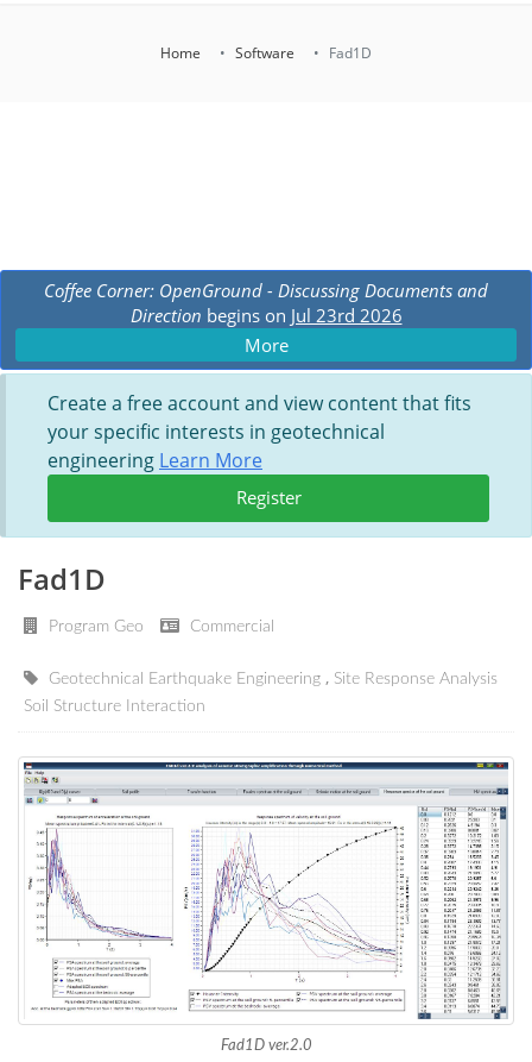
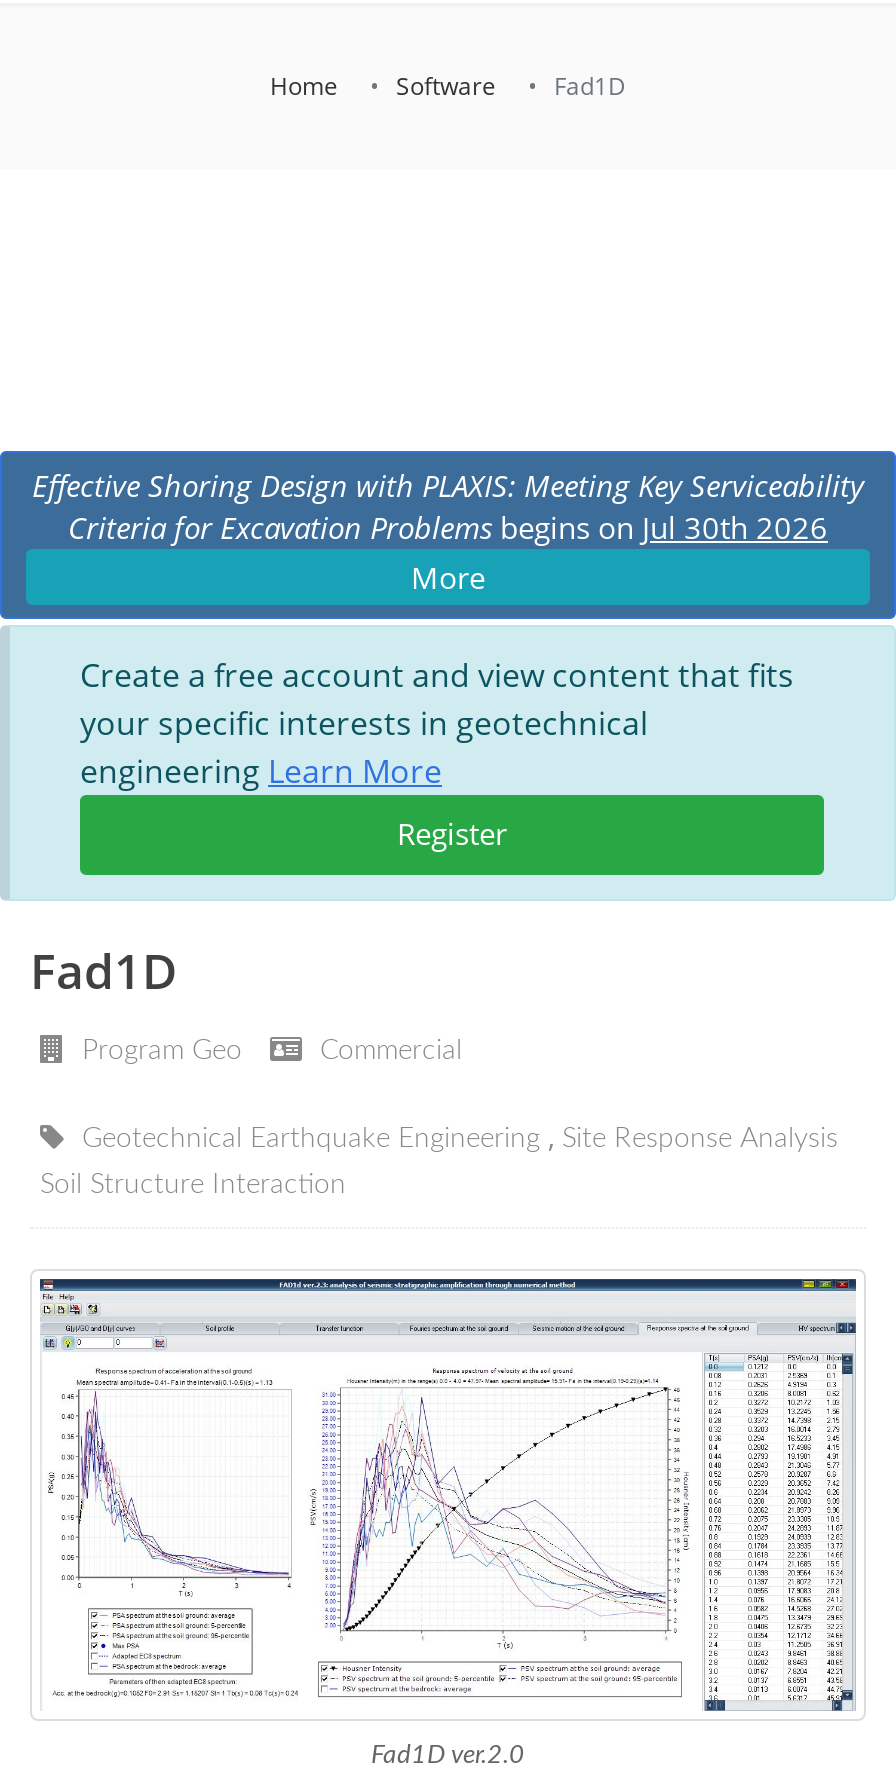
[44,278,488,327] Coffee Corner: OpenGround - Discussing Documents and | Direction begins on Jul 23rd 2026 -> [32,465,864,547] Effective Shoring Design with PLAXIS: Meeting Key Serviceability | Criteria for Excavation Problems begins on Jul 30th 2026

